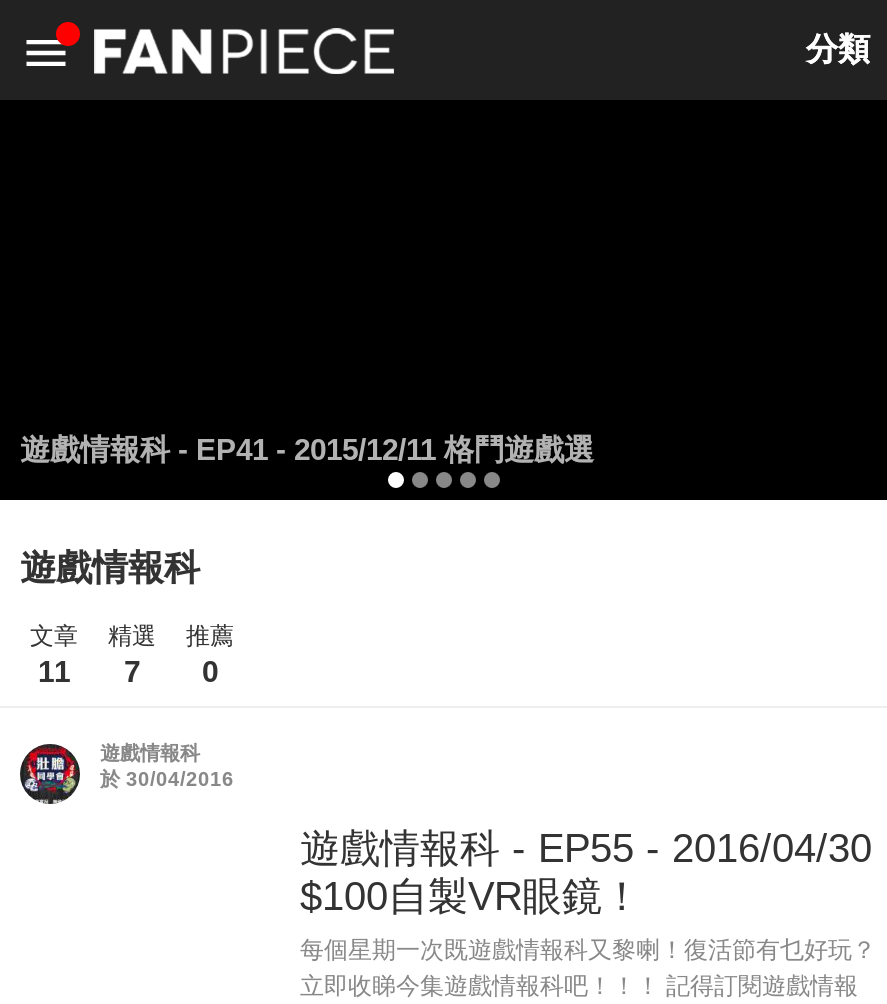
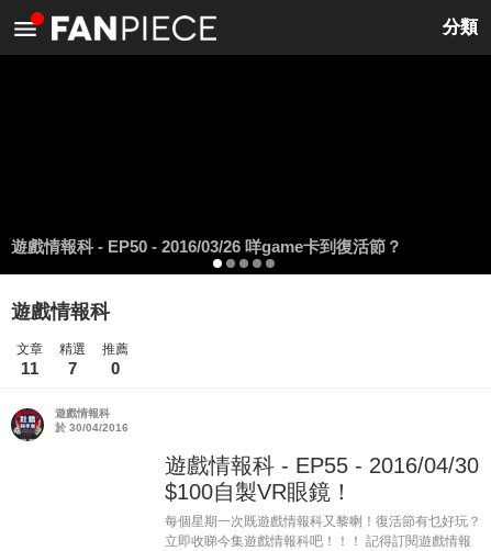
[20,432,594,466] 遊戲情報科 - EP41 - 2015/12/11 格鬥遊戲選 -> [11,237,402,256] 遊戲情報科 - EP50 - 2016/03/26 咩game卡到復活節？

